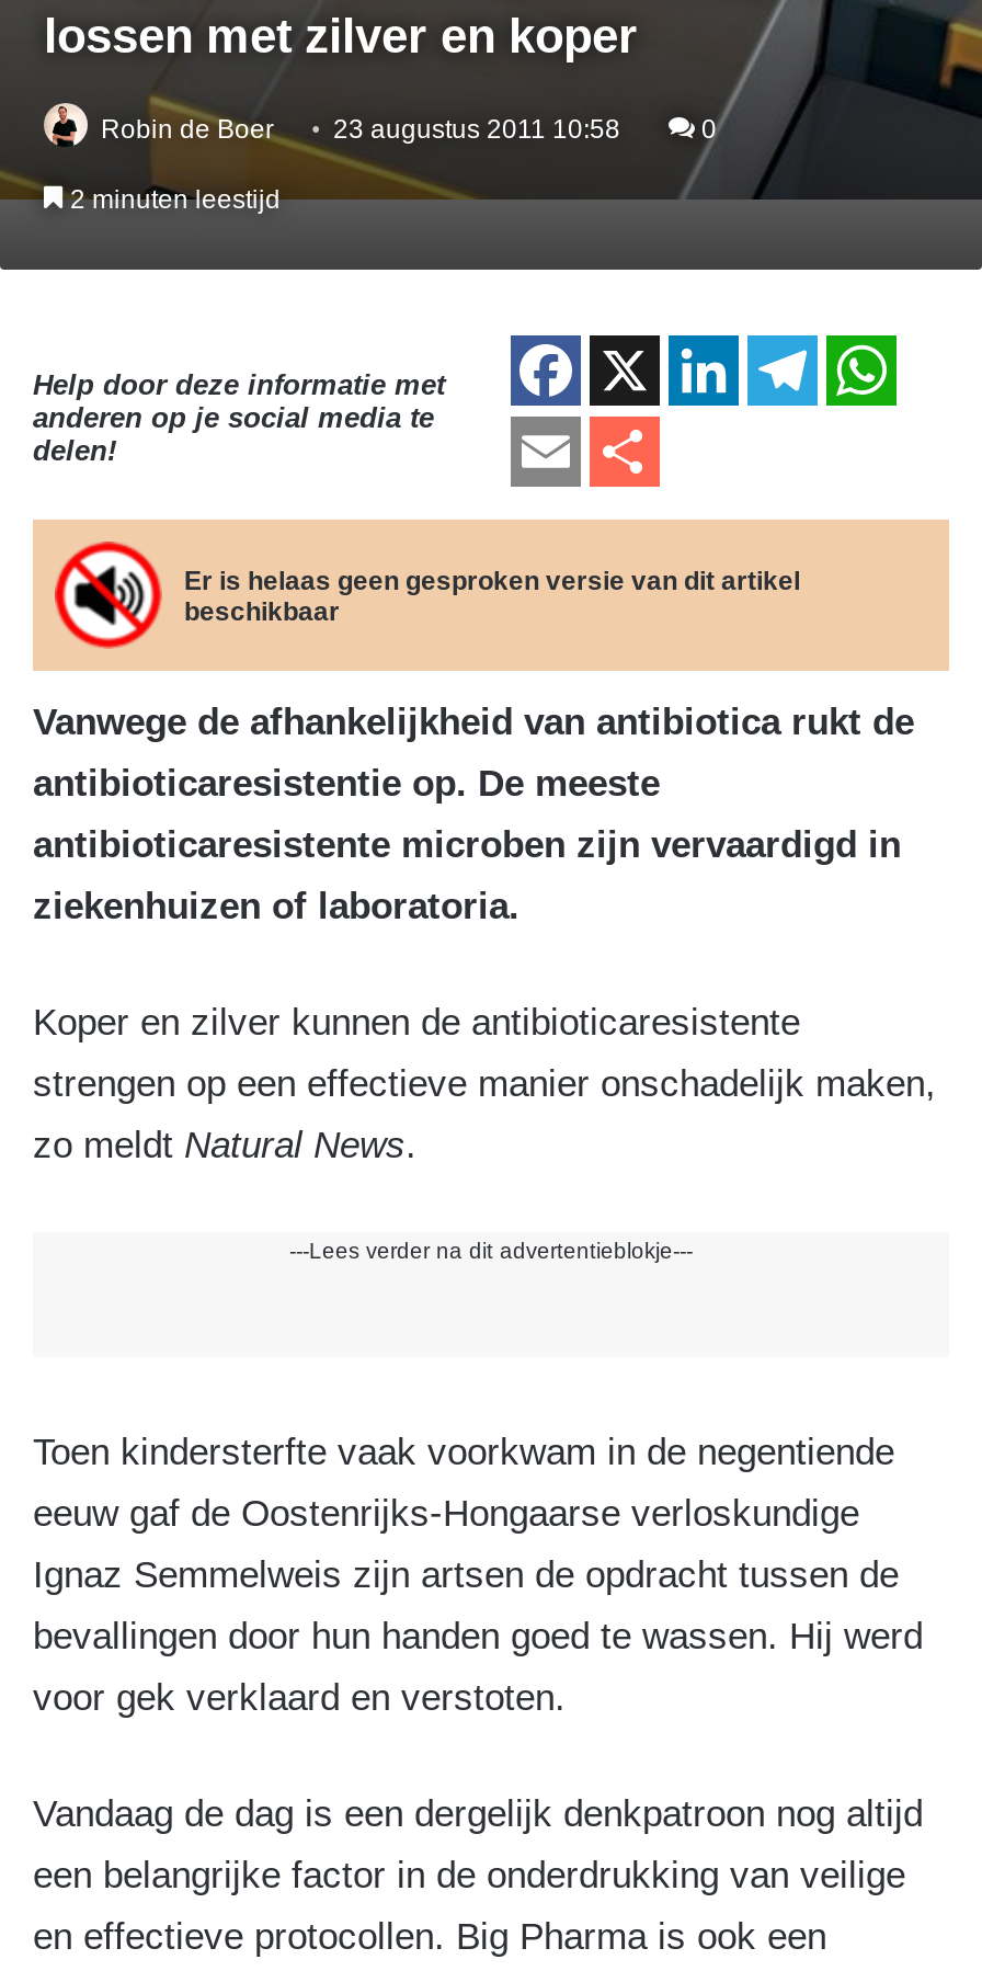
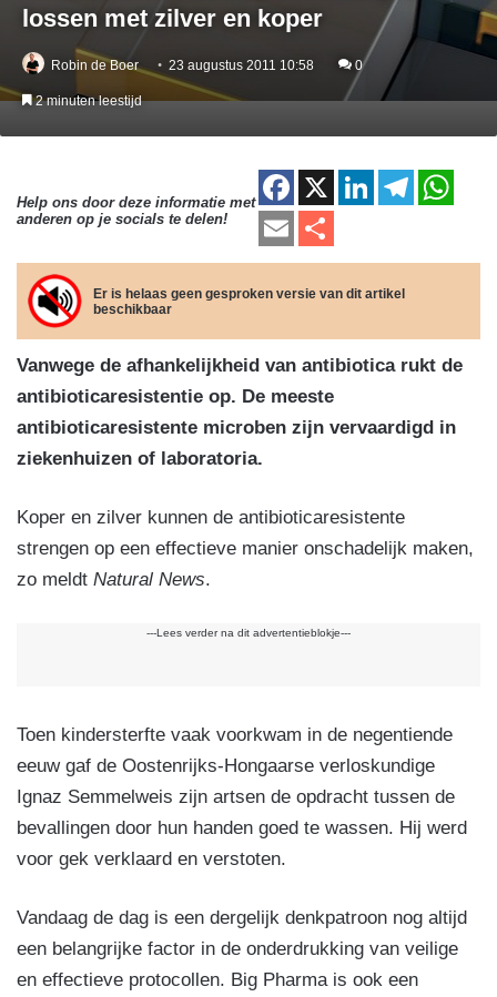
[33,367,445,466] Help door deze informatie met | anderen op je social media te | delen! -> [17,194,255,227] Help ons door deze informatie met | anderen op je socials te delen!

